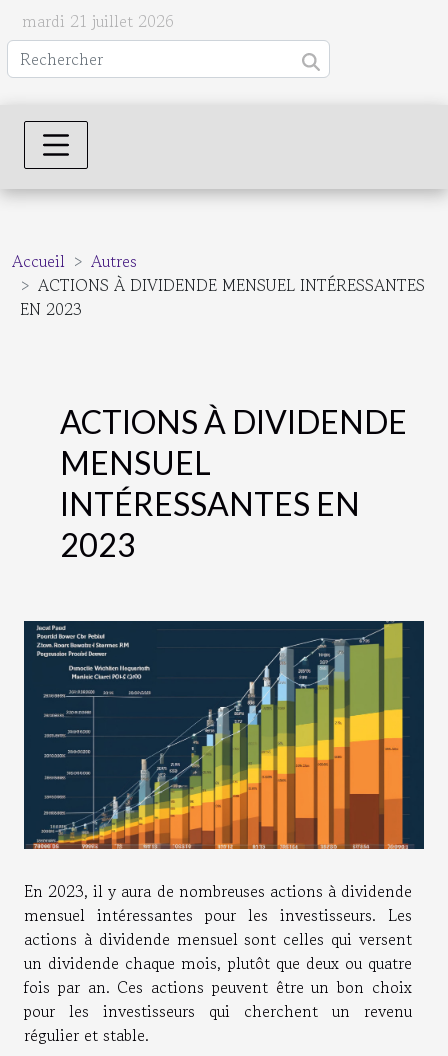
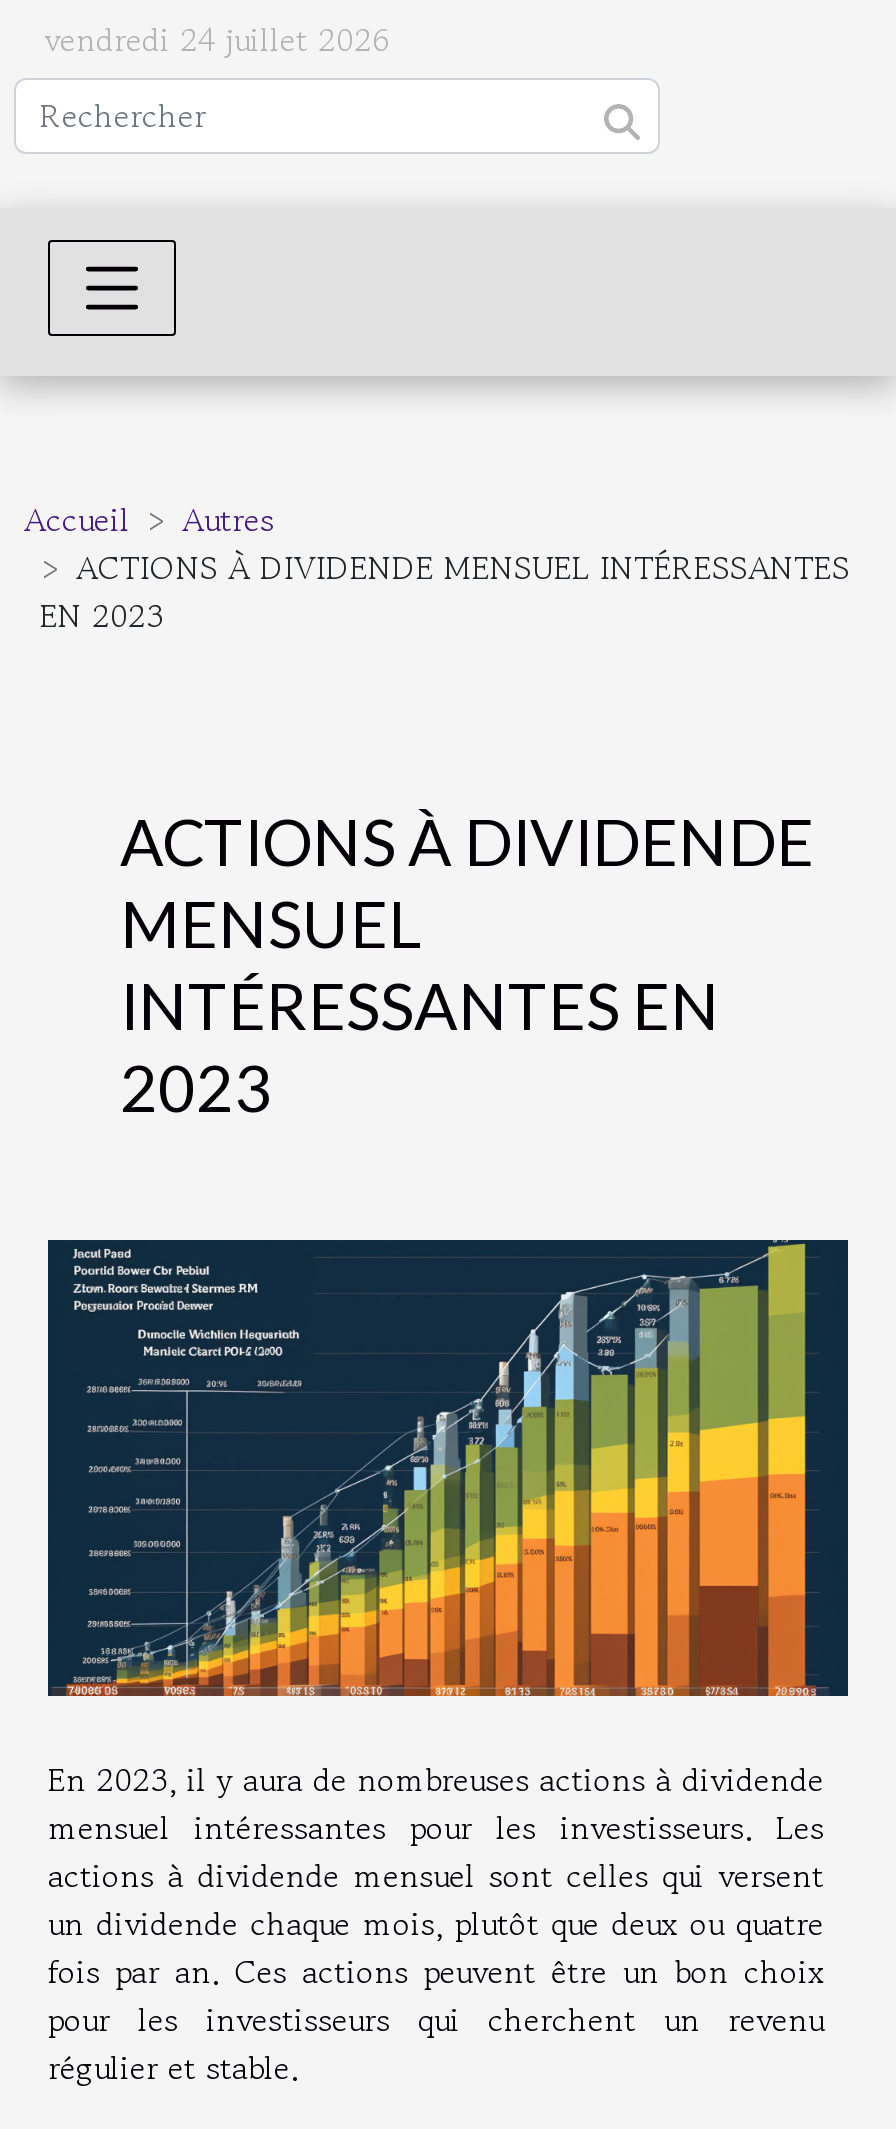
[22,9,174,33] mardi 21 juillet 2026 -> [44,16,390,64] vendredi 24 juillet 2026

